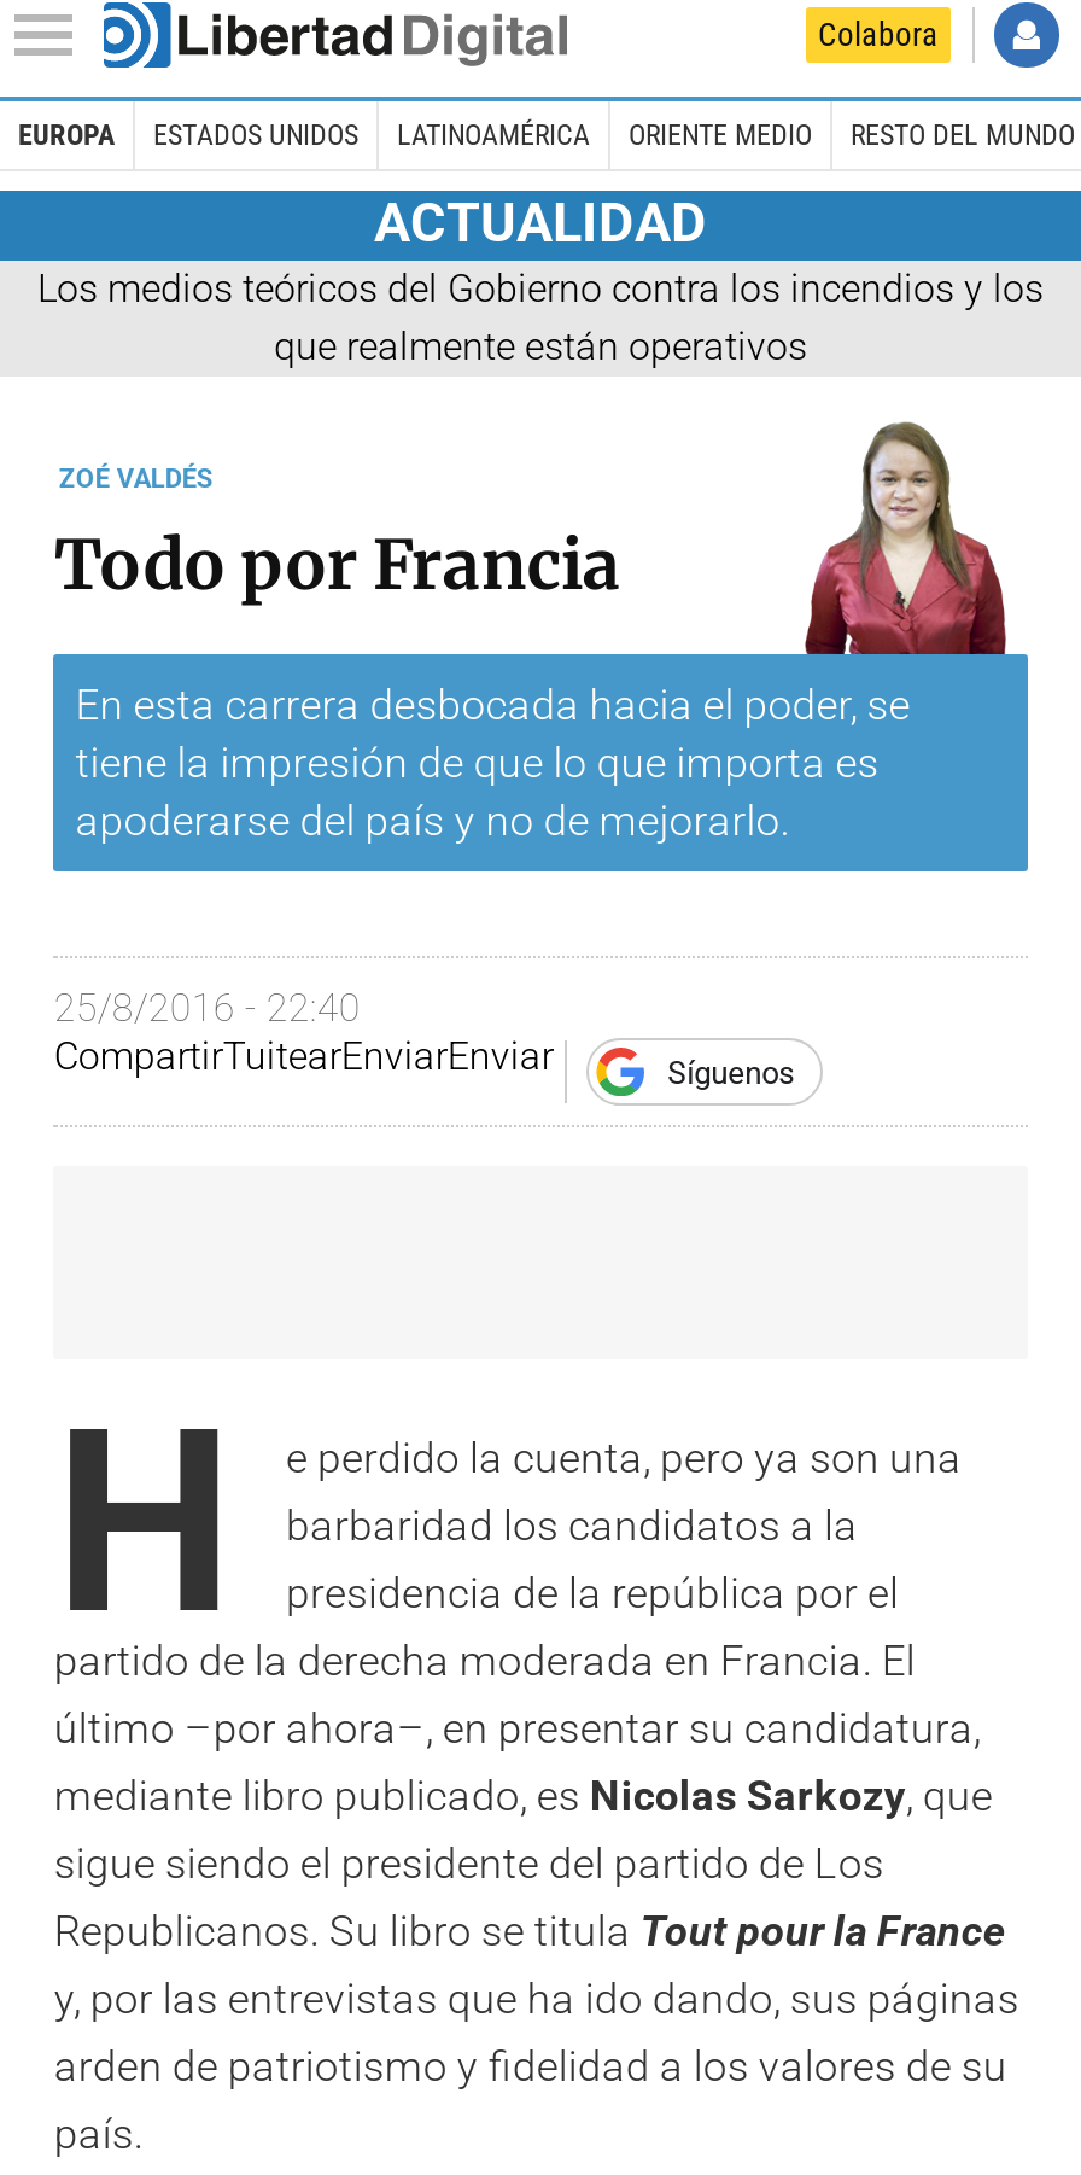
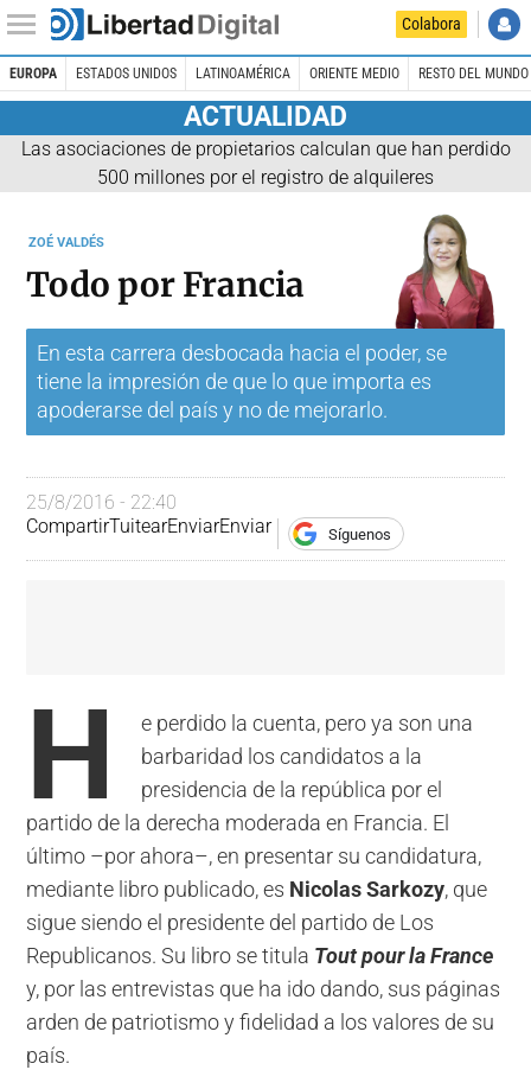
[37,265,1044,368] Los medios teóricos del Gobierno contra los incendios y los | que realmente están operativos -> [21,137,510,188] Las asociaciones de propietarios calculan que han perdido | 500 millones por el registro de alquileres

